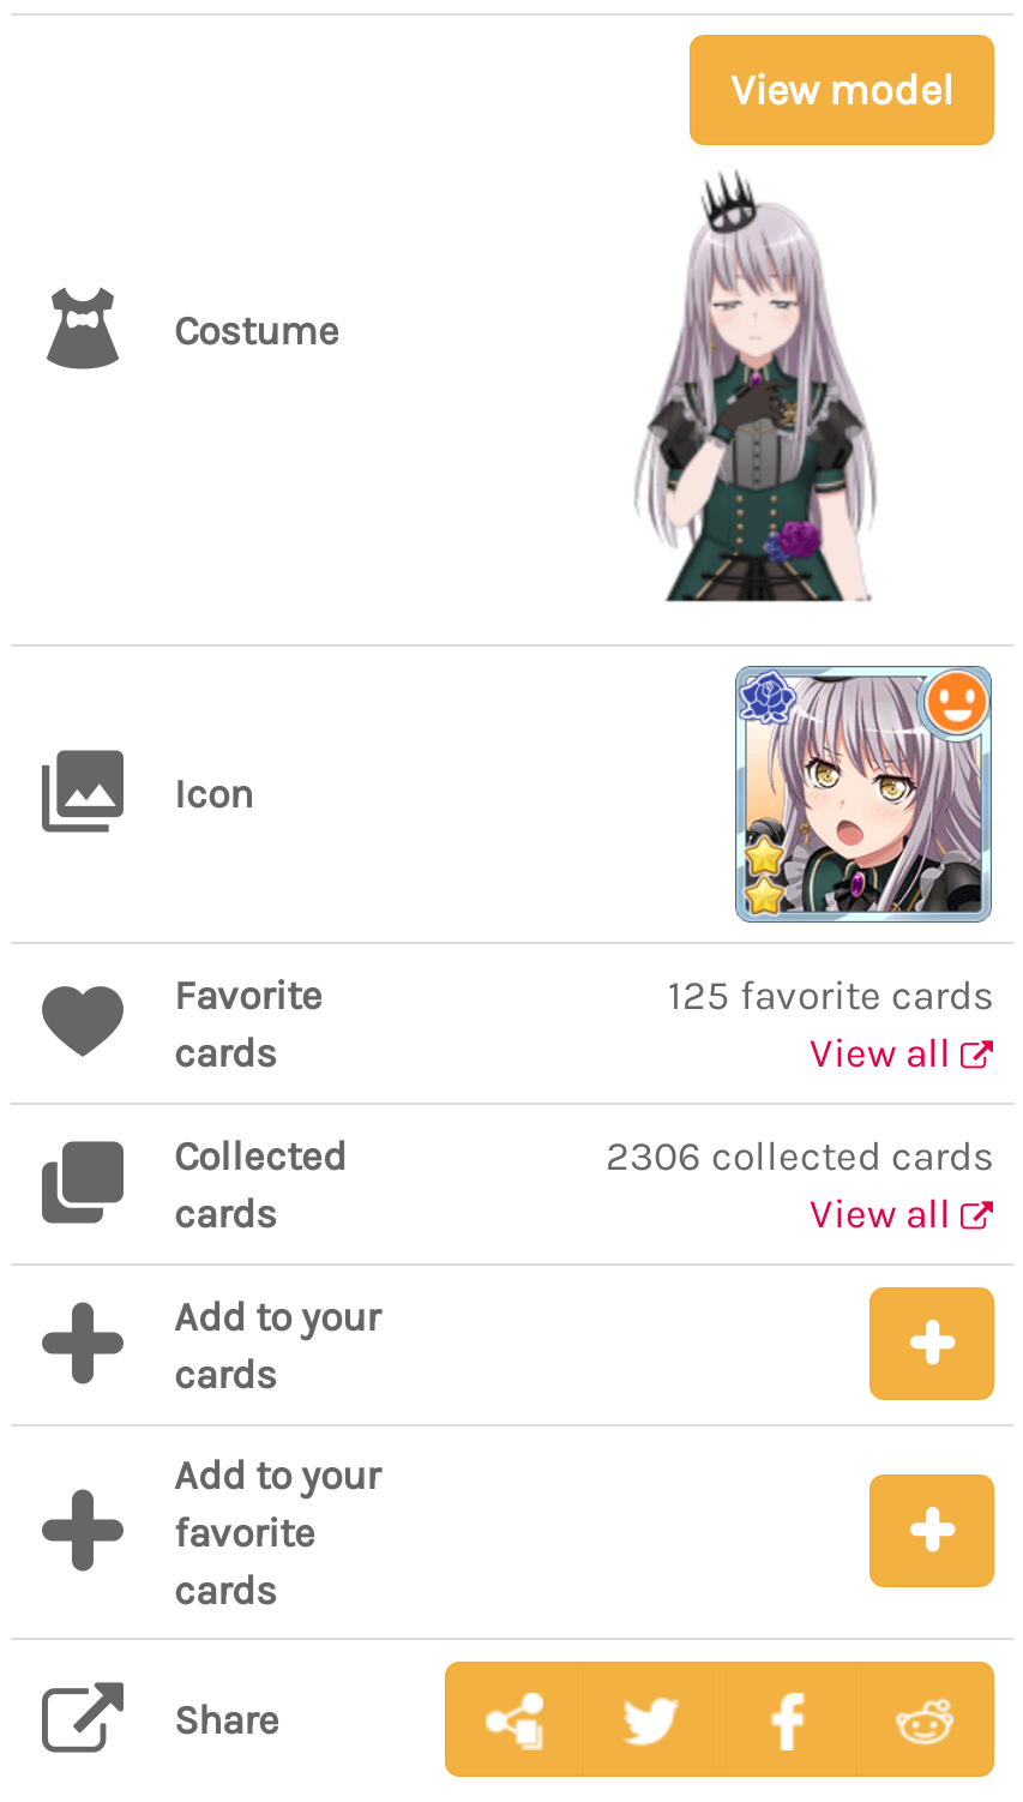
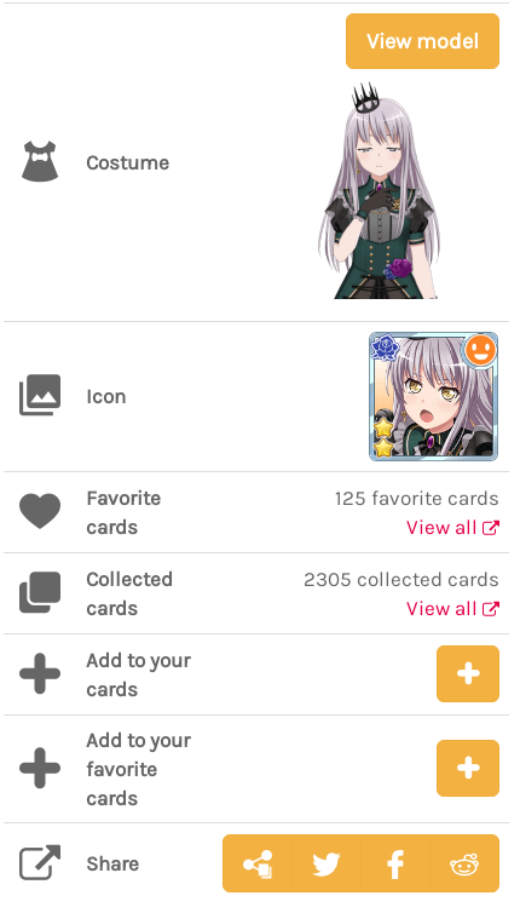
[606,1131,994,1179] 2306 collected cards -> [304,567,499,591] 2305 collected cards

